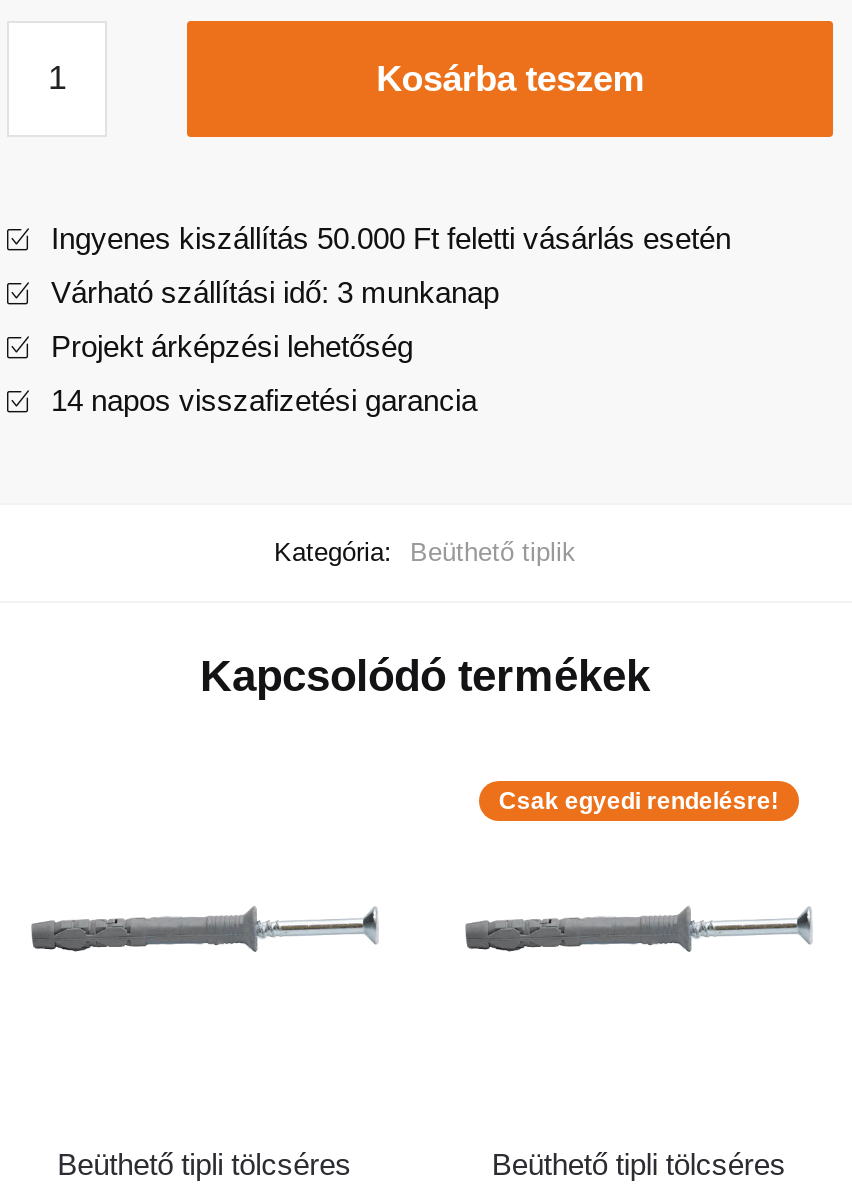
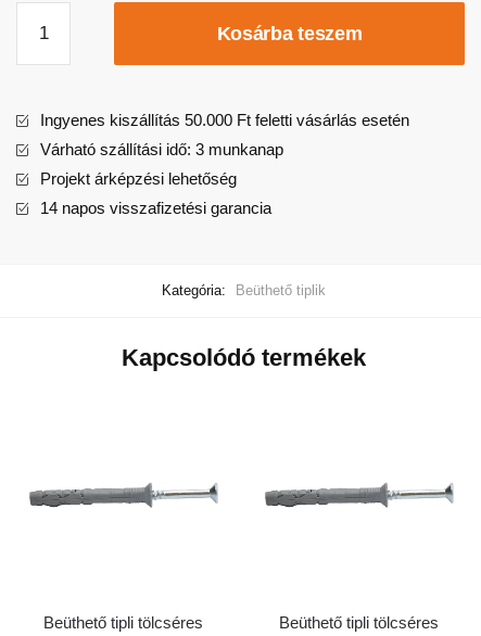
[499,786,779,814] Csak egyedi rendelésre! -> none

